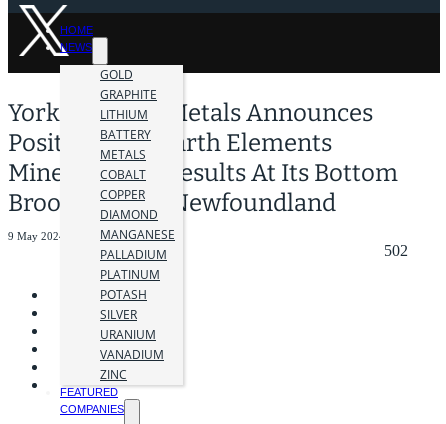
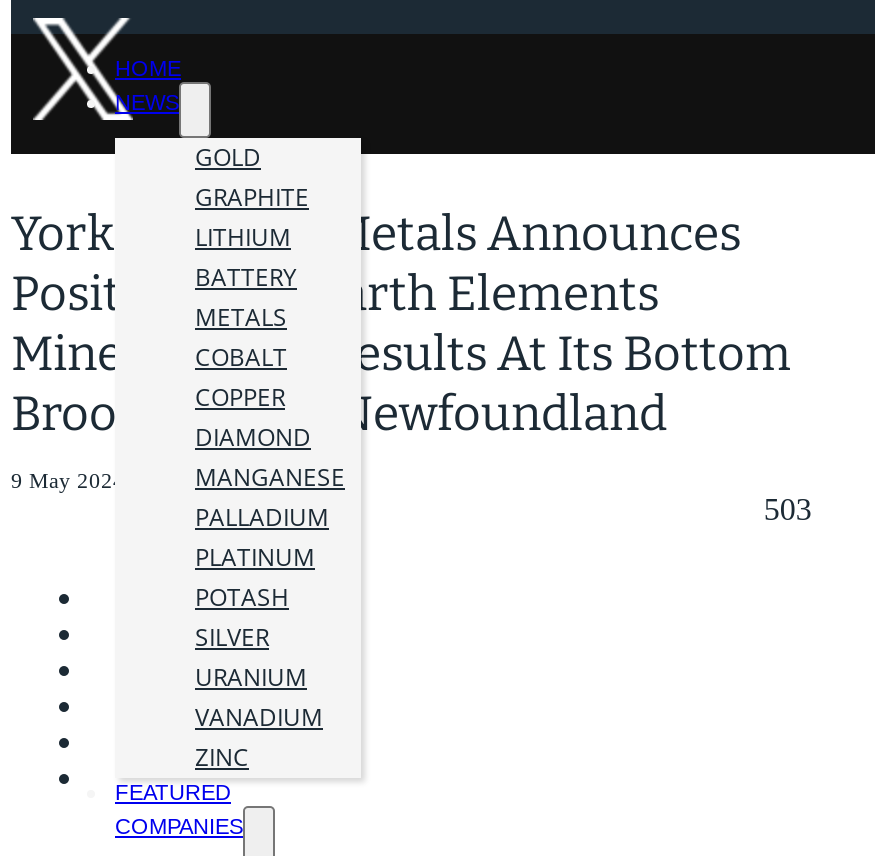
[384,242,408,259] 502 -> [764,492,812,526] 503

